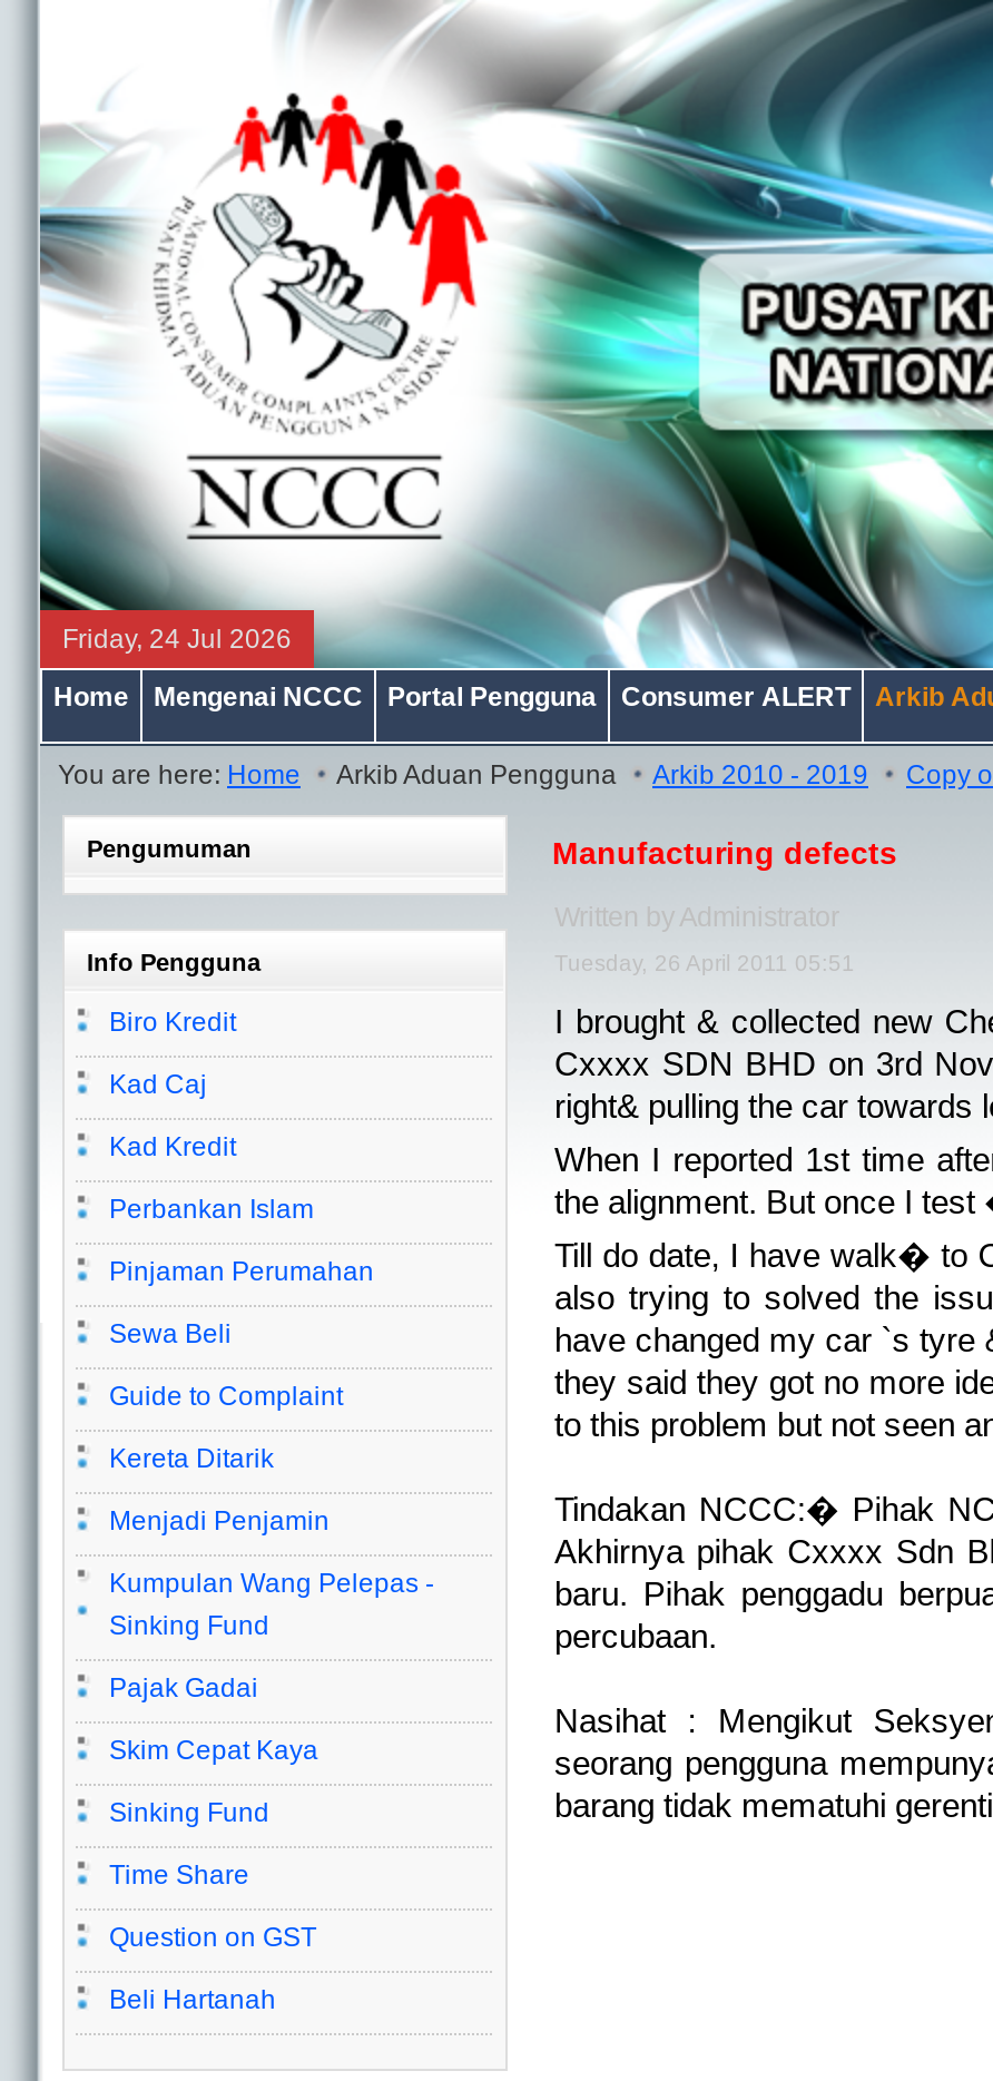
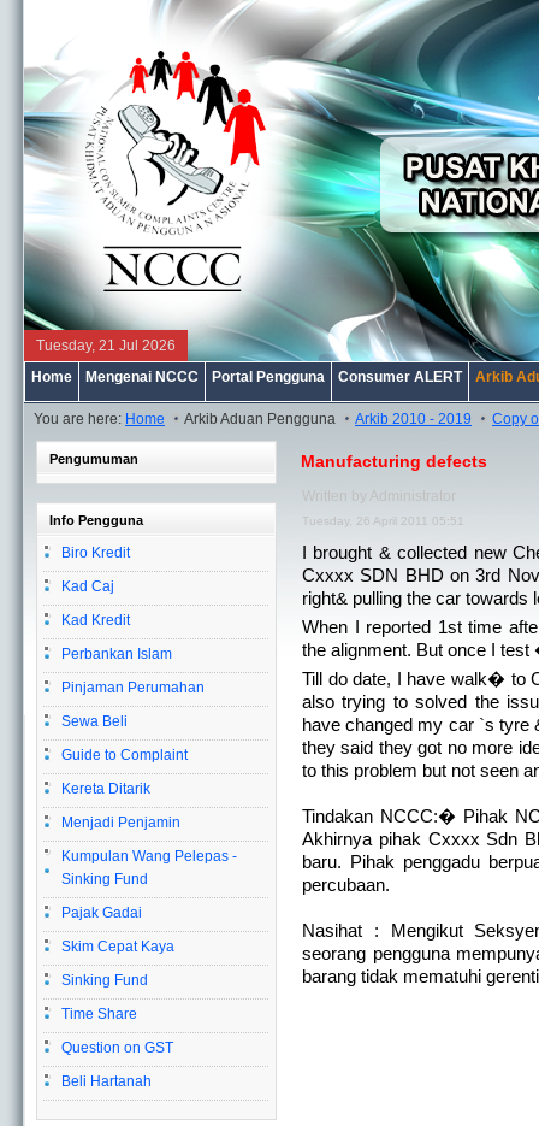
[62,624,292,655] Friday, 24 Jul 2026 -> [36,337,176,354] Tuesday, 21 Jul 2026

